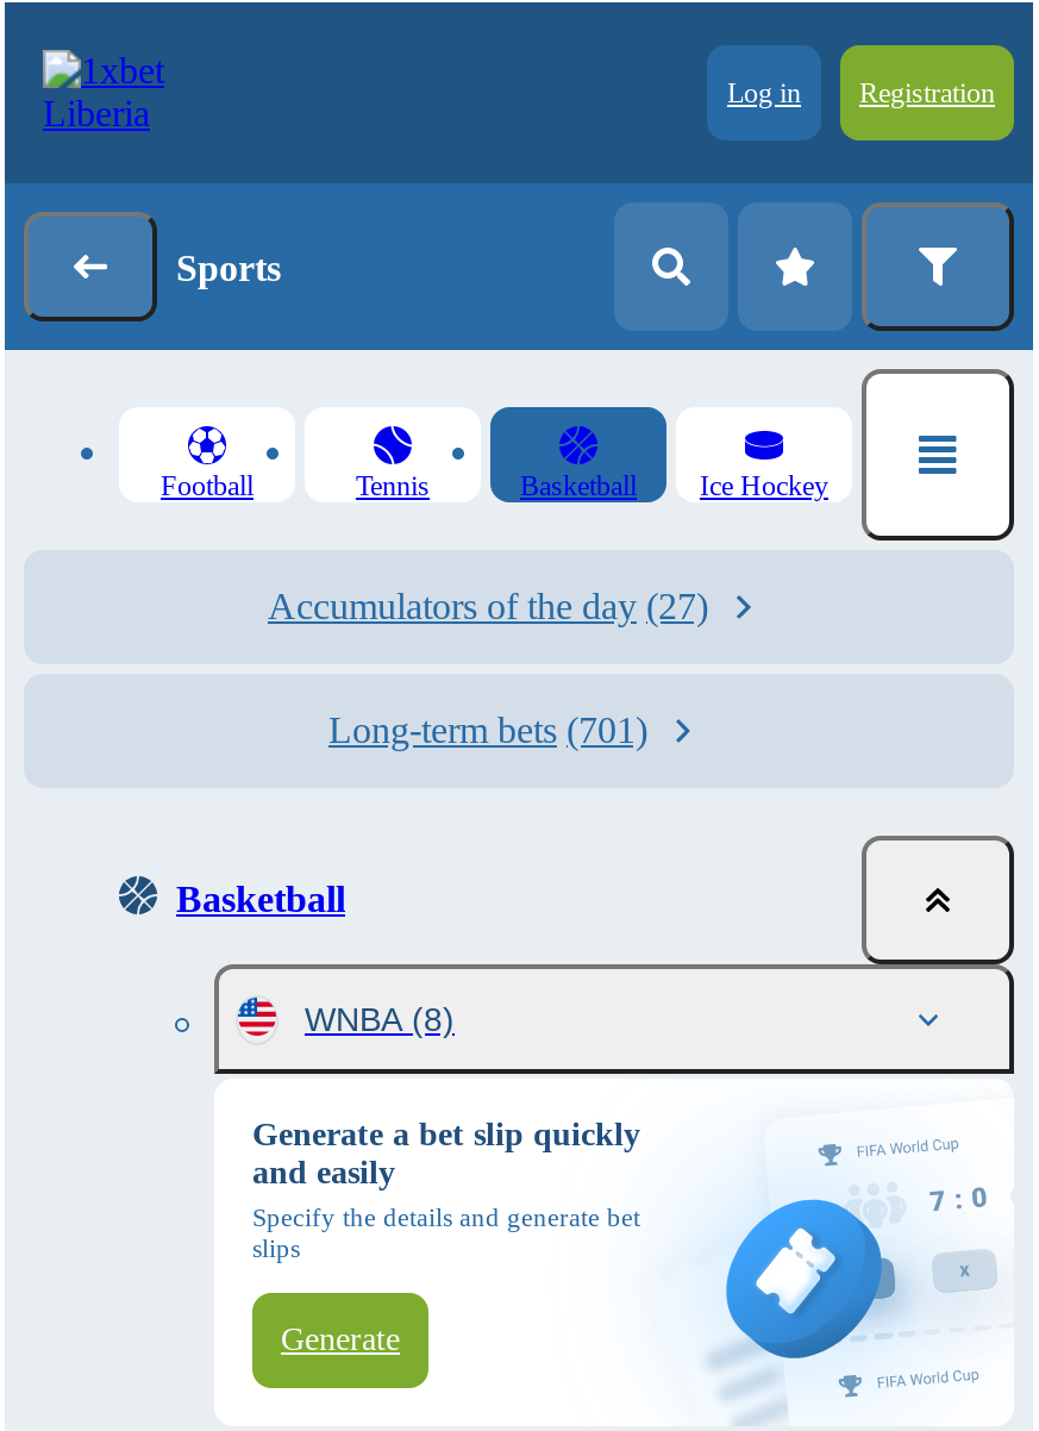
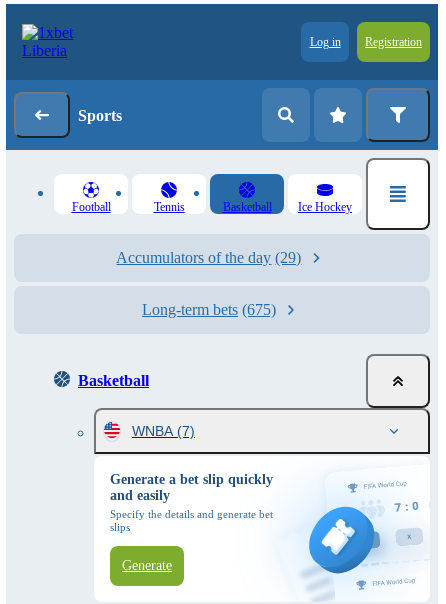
[268,586,708,626] Accumulators of the day (27) -> [116,249,301,266] Accumulators of the day (29)
[328,710,647,750] Long-term bets (701) -> [142,301,276,318] Long-term bets (675)
[305,1000,455,1038] WNBA (8) -> [132,423,195,439] WNBA (7)

